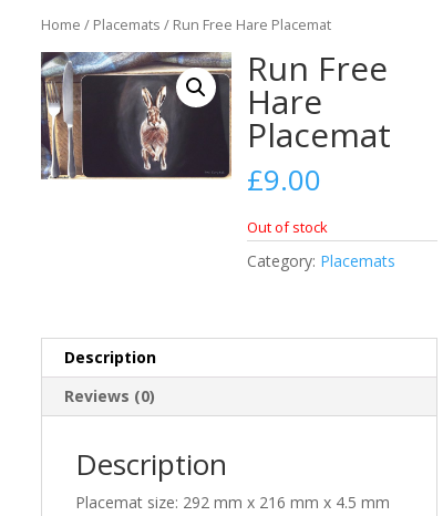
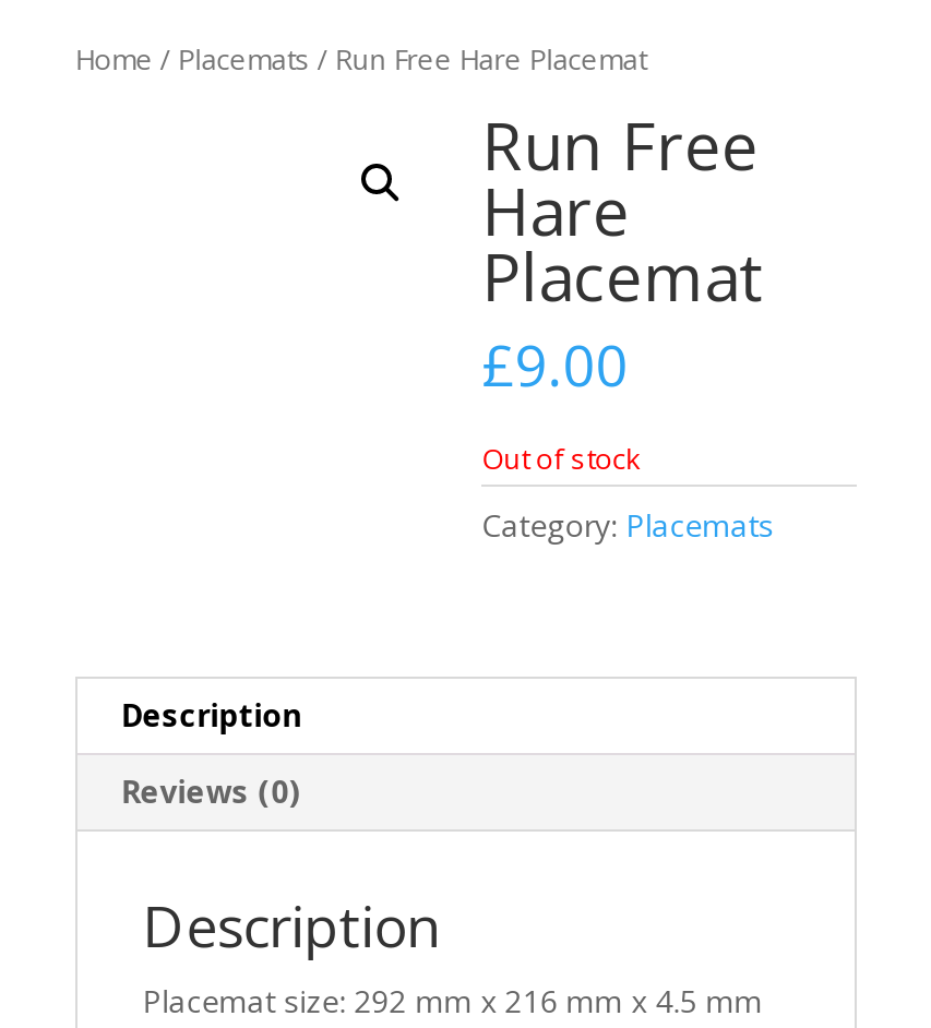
[40,51,233,180] [image] -> none

